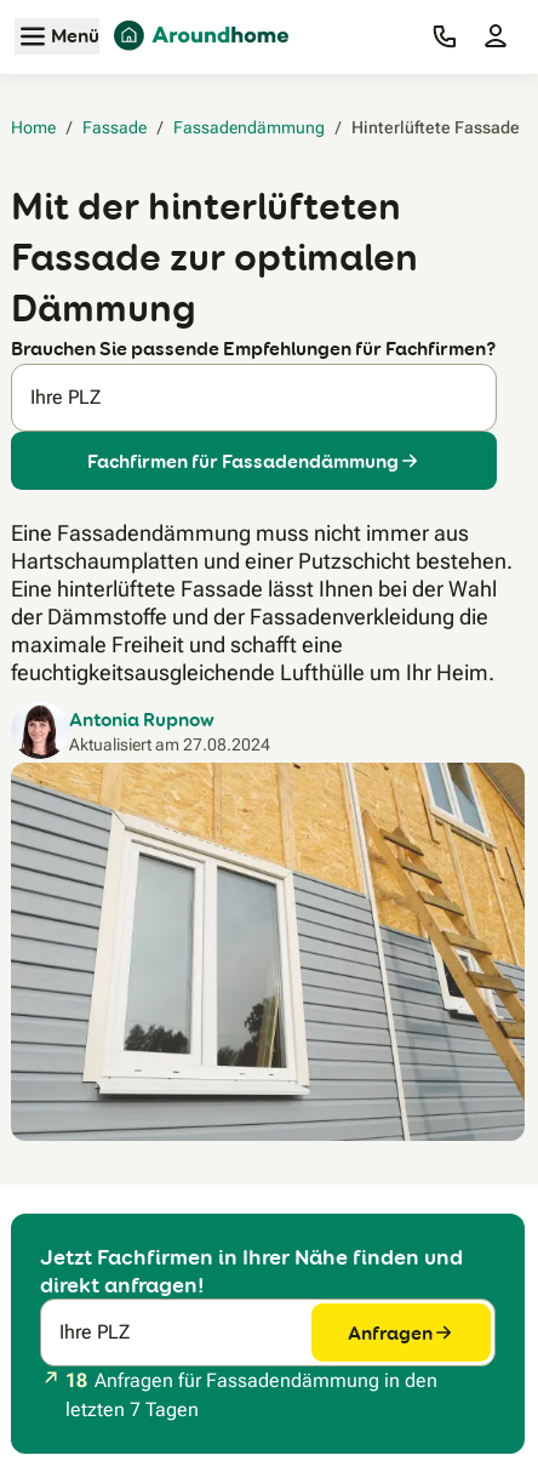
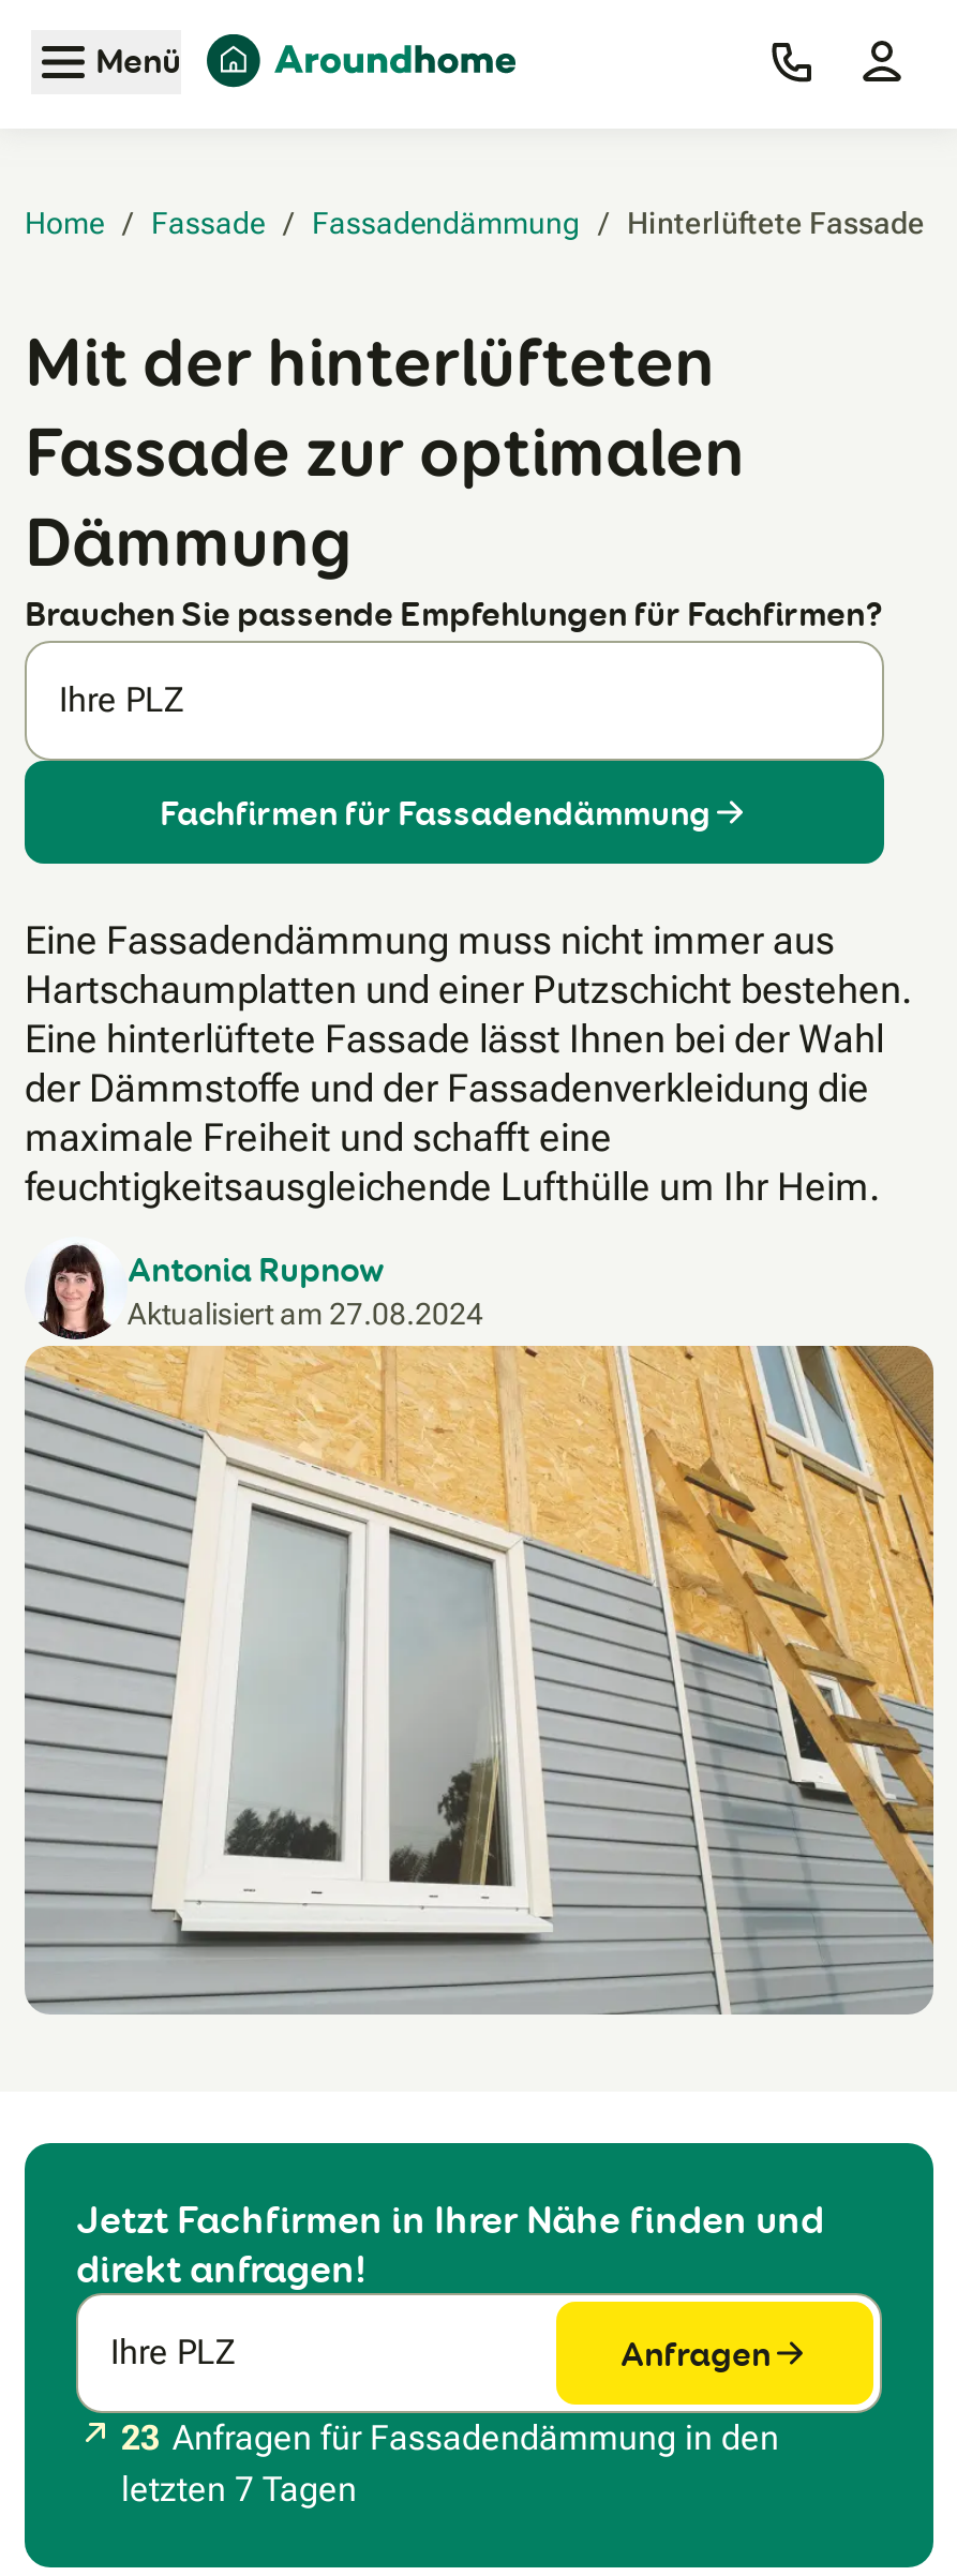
[65,1369,437,1392] 18 Anfragen für Fassadendämmung in den -> [121,2418,779,2459] 23 Anfragen für Fassadendämmung in den

